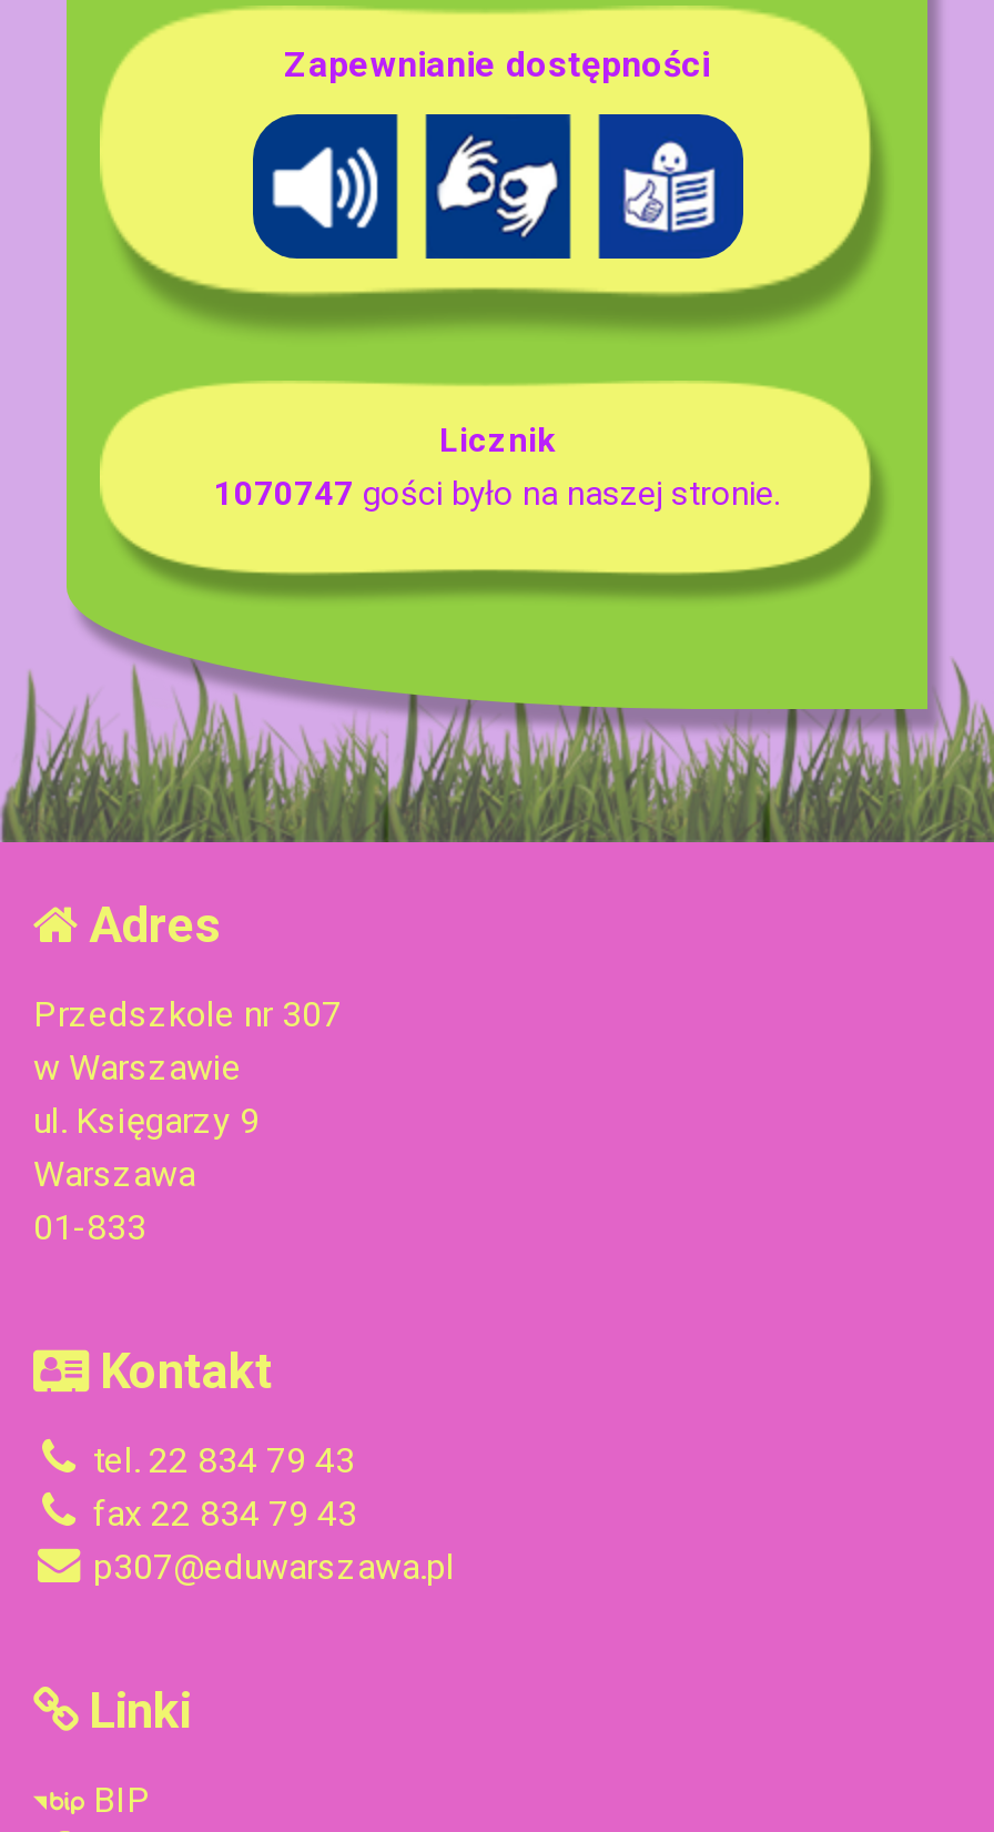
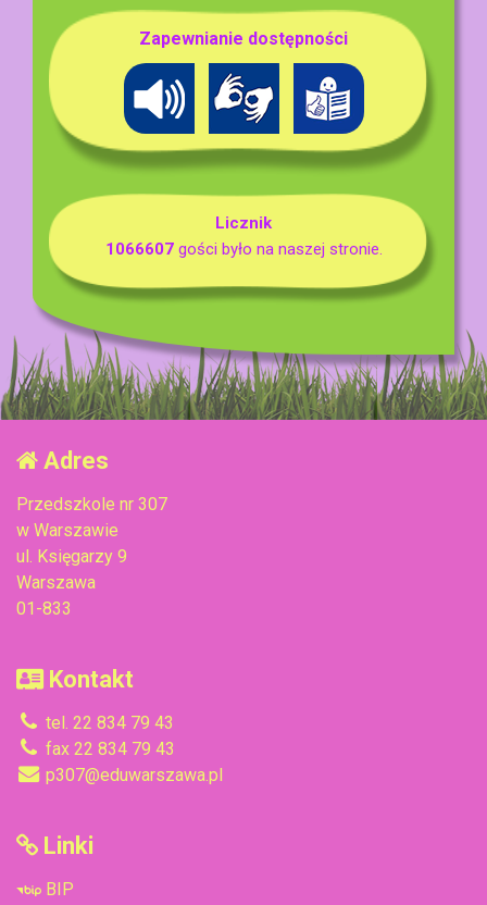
[214,474,780,514] 1070747 gości było na naszej stronie. -> [105,240,382,259] 1066607 gości było na naszej stronie.

